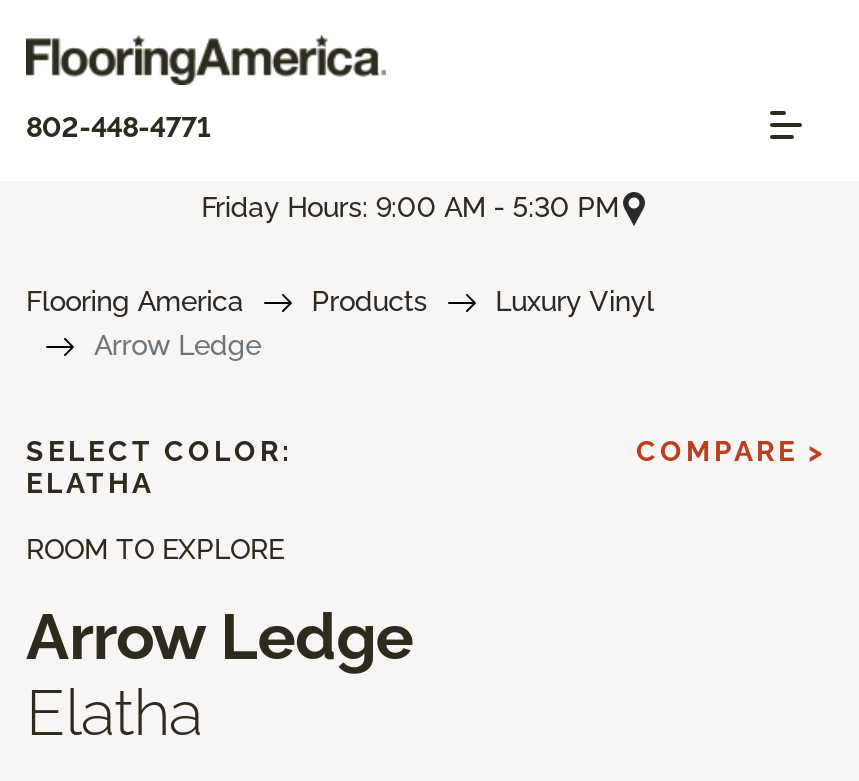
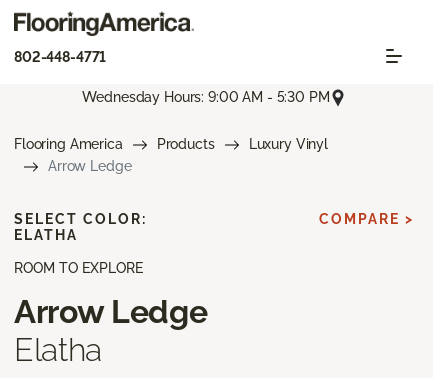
[201,191,619,223] Friday Hours: 9:00 AM - 5:30 PM -> [82,89,330,105] Wednesday Hours: 9:00 AM - 5:30 PM

